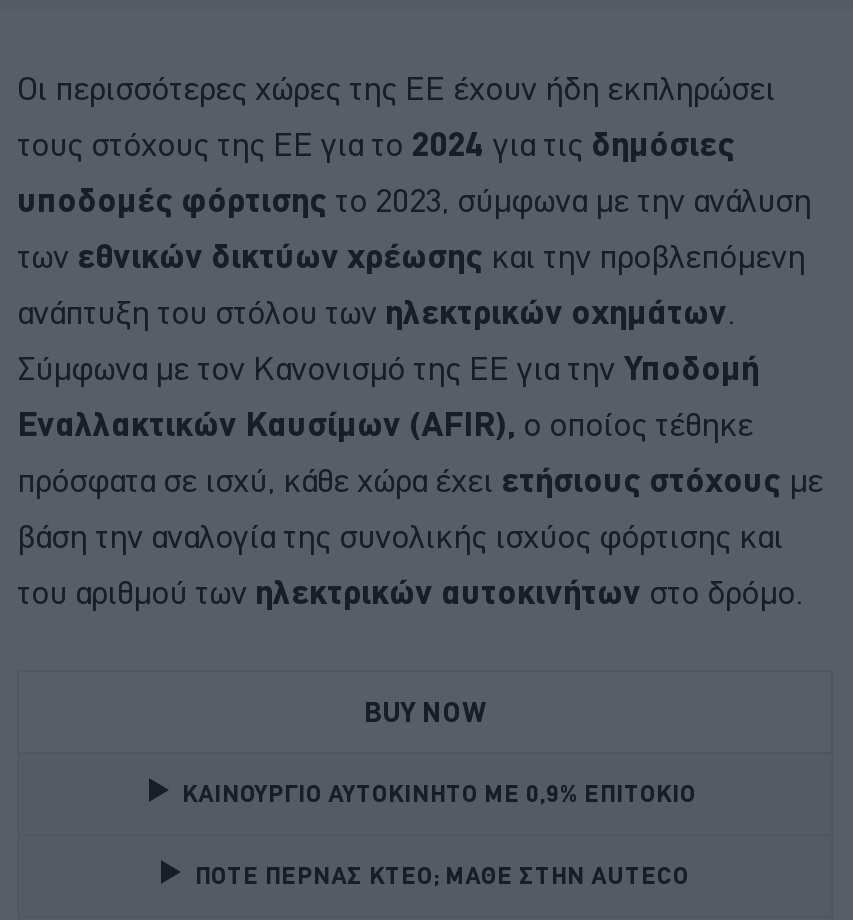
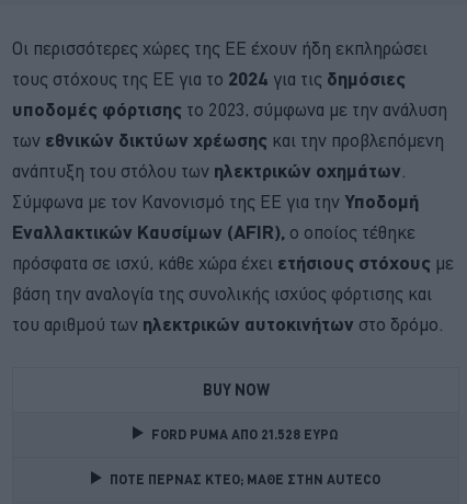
[182,780,702,806] ΚΑΙΝΟΥΡΓΙΟ ΑΥΤΟΚΙΝΗΤΟ ΜΕ 0,9% ΕΠΙΤΟΚΙΟ -> [151,427,339,442] FORD PUMA ΑΠΟ 21.528 ΕΥΡΩ

